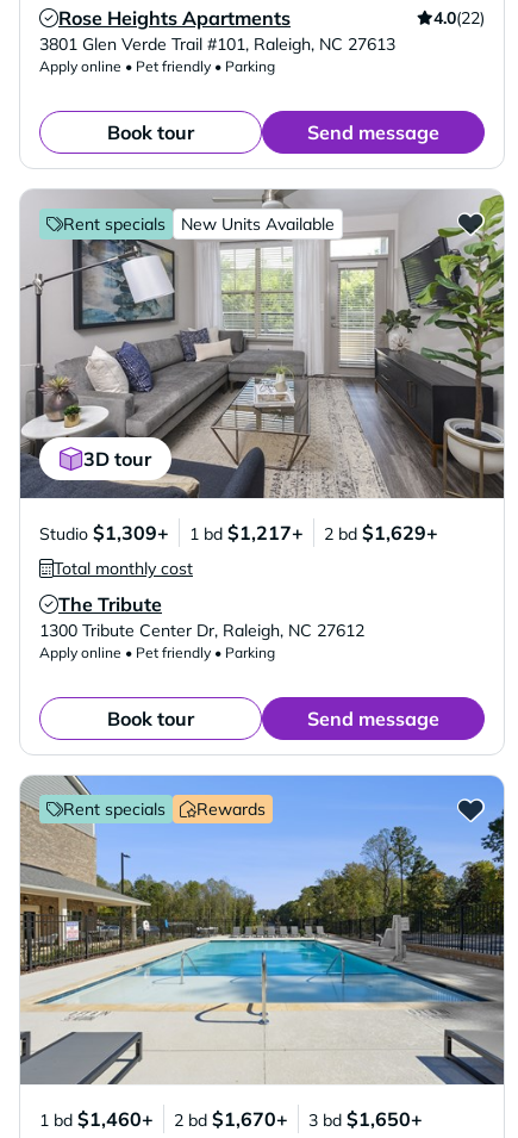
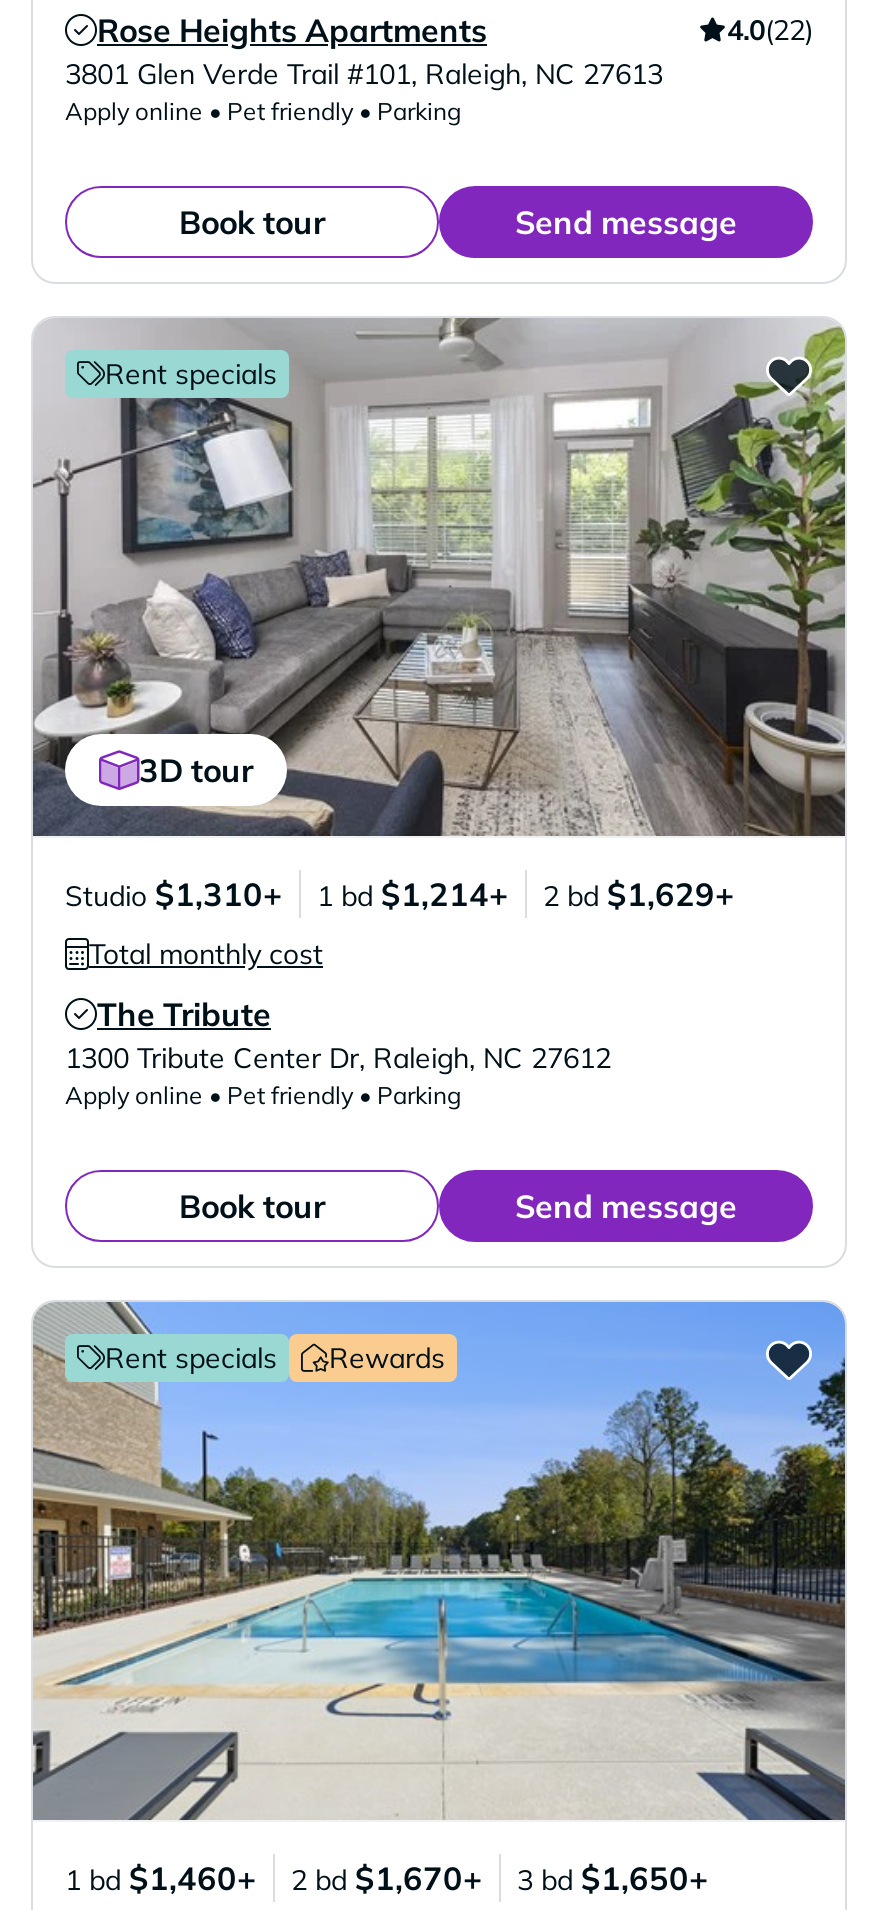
[181,213,335,235] New Units Available -> none
[39,521,169,545] Studio $1,309+ -> [65,874,283,914] Studio $1,310+
[189,521,304,545] 1 bd $1,217+ -> [317,874,509,914] 1 bd $1,214+

